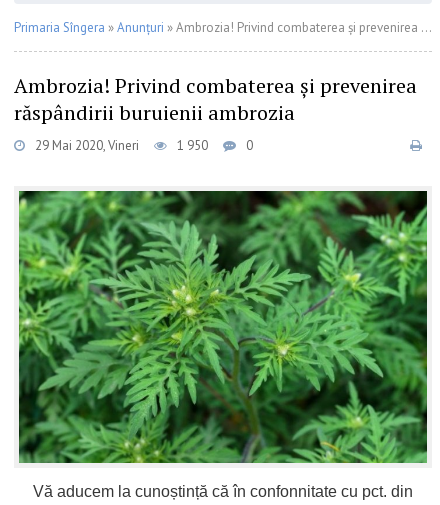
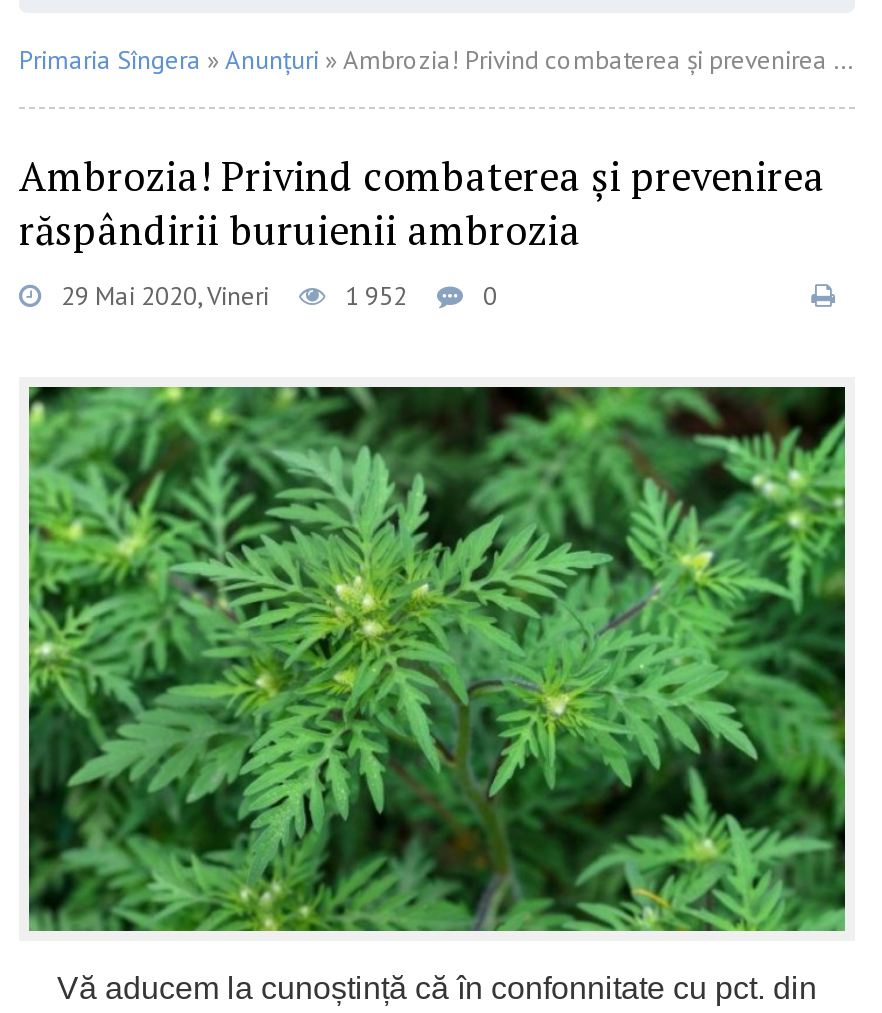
[177,137,208,154] 1 950 -> [345,279,407,313] 1 952

